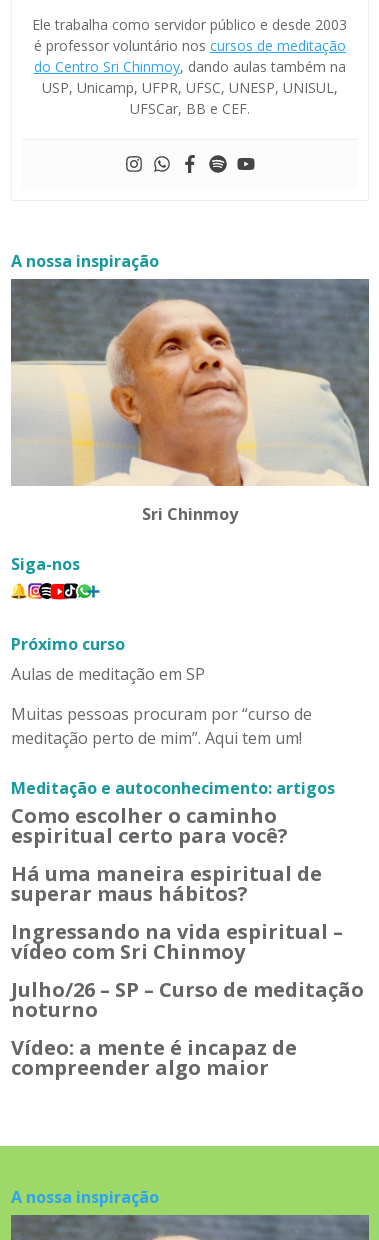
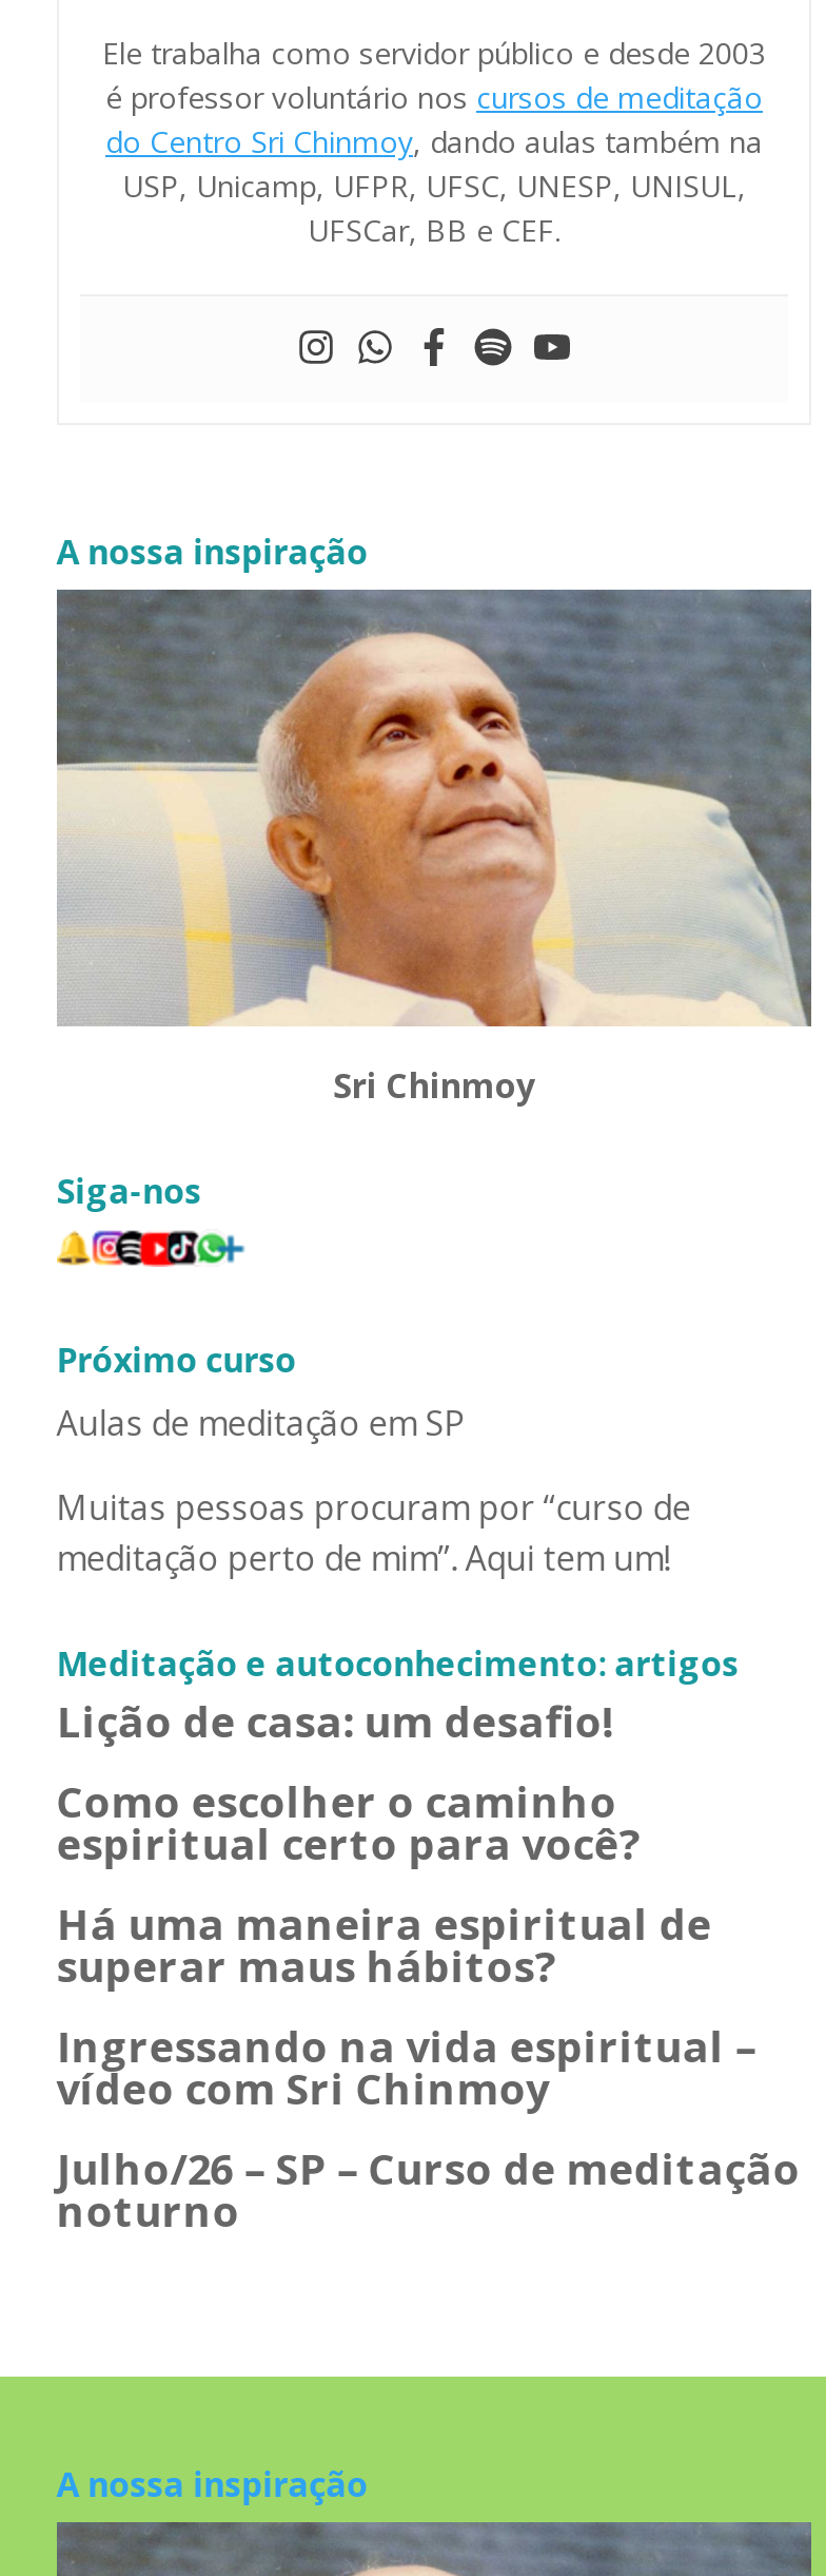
none -> [56,1694,613,1751] Lição de casa: um desafio!
moved [11,802,364,1023] -> [56,1774,800,2241]: Como escolher o caminho | espiritual certo para você? | Há uma maneira espiritual de | superar maus hábitos? | Ingressando na vida espiritual – | vídeo com Sri Chinmoy | Julho/26 – SP – Curso de meditação | noturno
[11,1034,297,1081] Vídeo: a mente é incapaz de | compreender algo maior -> none

